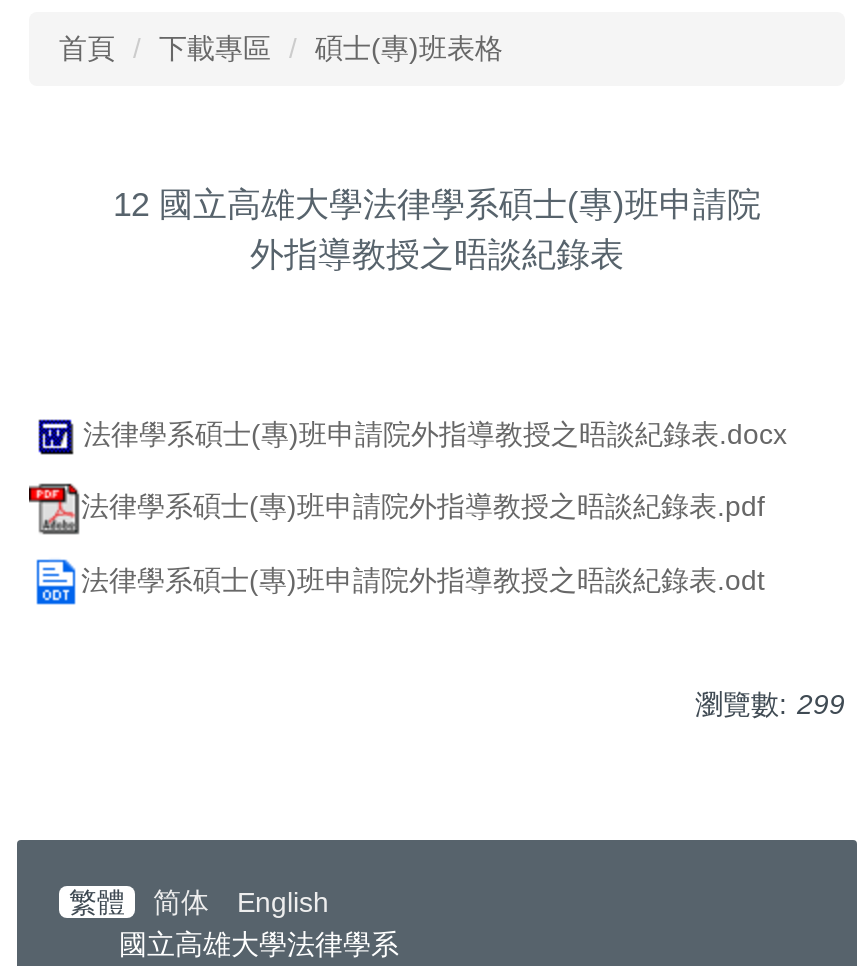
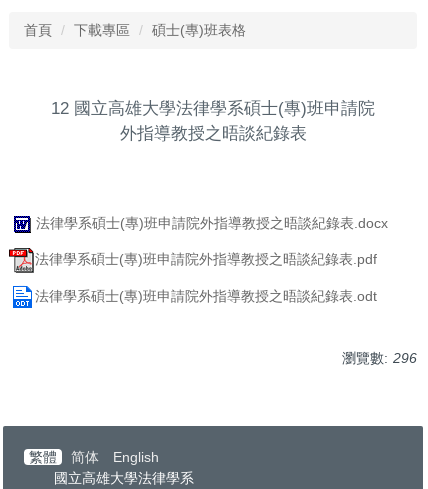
[695,688,845,720] 瀏覽數: 299 -> [342,350,417,366] 瀏覽數: 296

